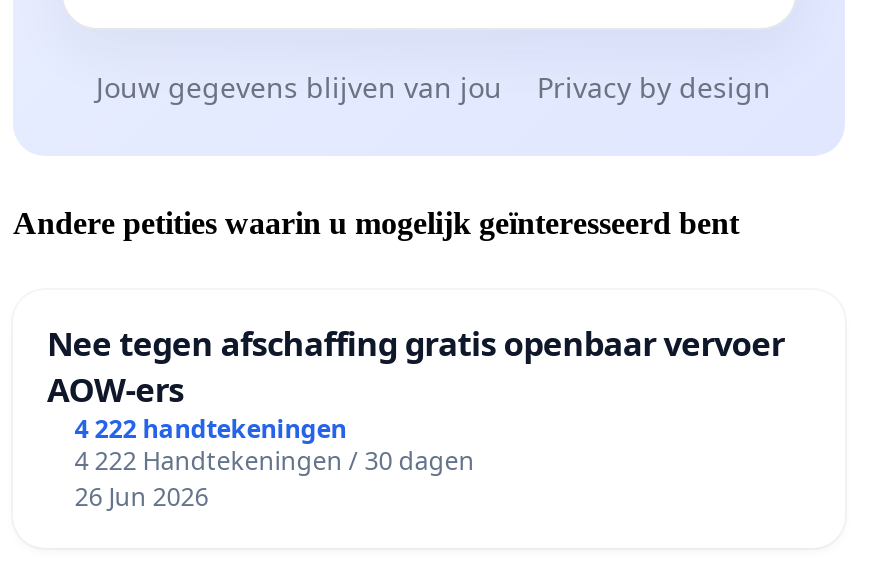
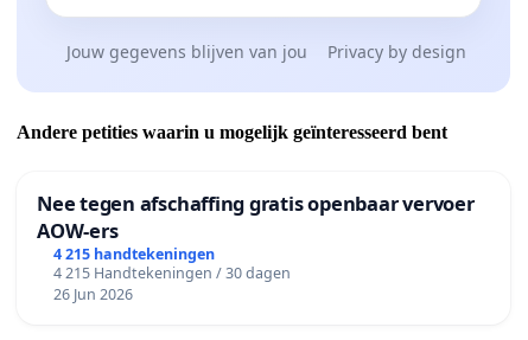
[75,413,347,447] 4 222 handtekeningen -> [53,244,215,265] 4 215 handtekeningen
[75,445,475,479] 4 222 Handtekeningen / 30 dagen -> [53,263,290,283] 4 215 Handtekeningen / 30 dagen

